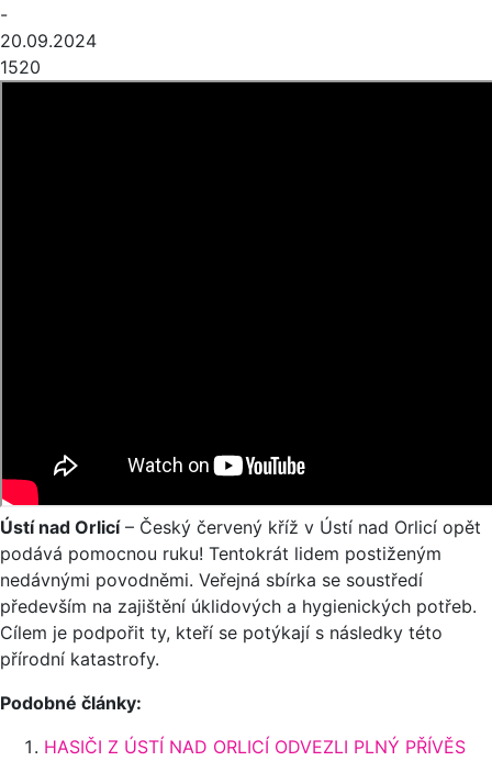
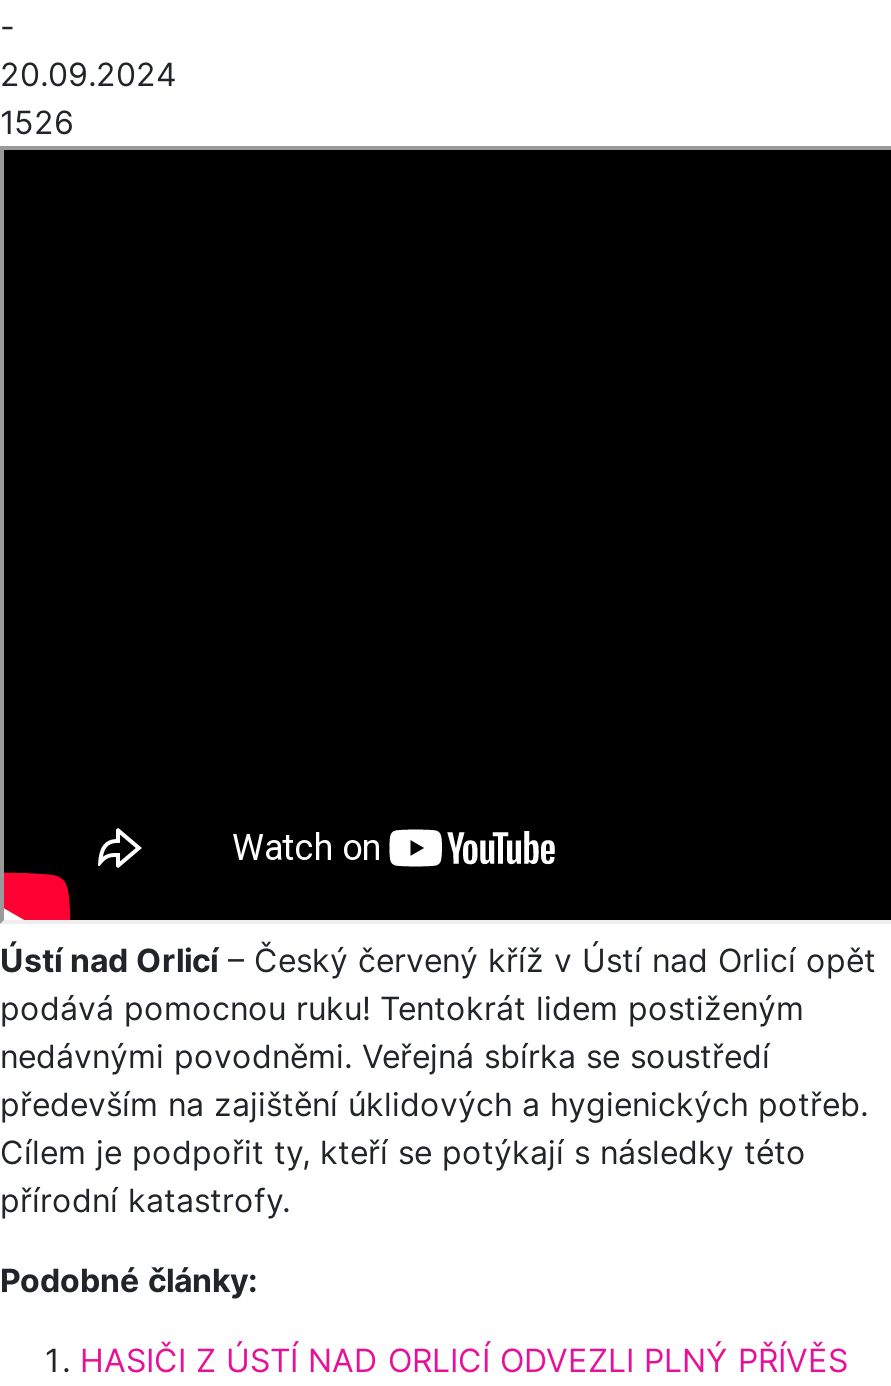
[0,56,41,78] 1520 -> [0,102,74,142] 1526

